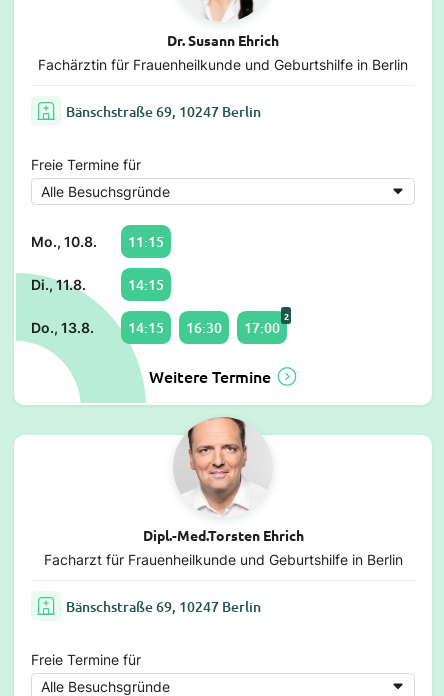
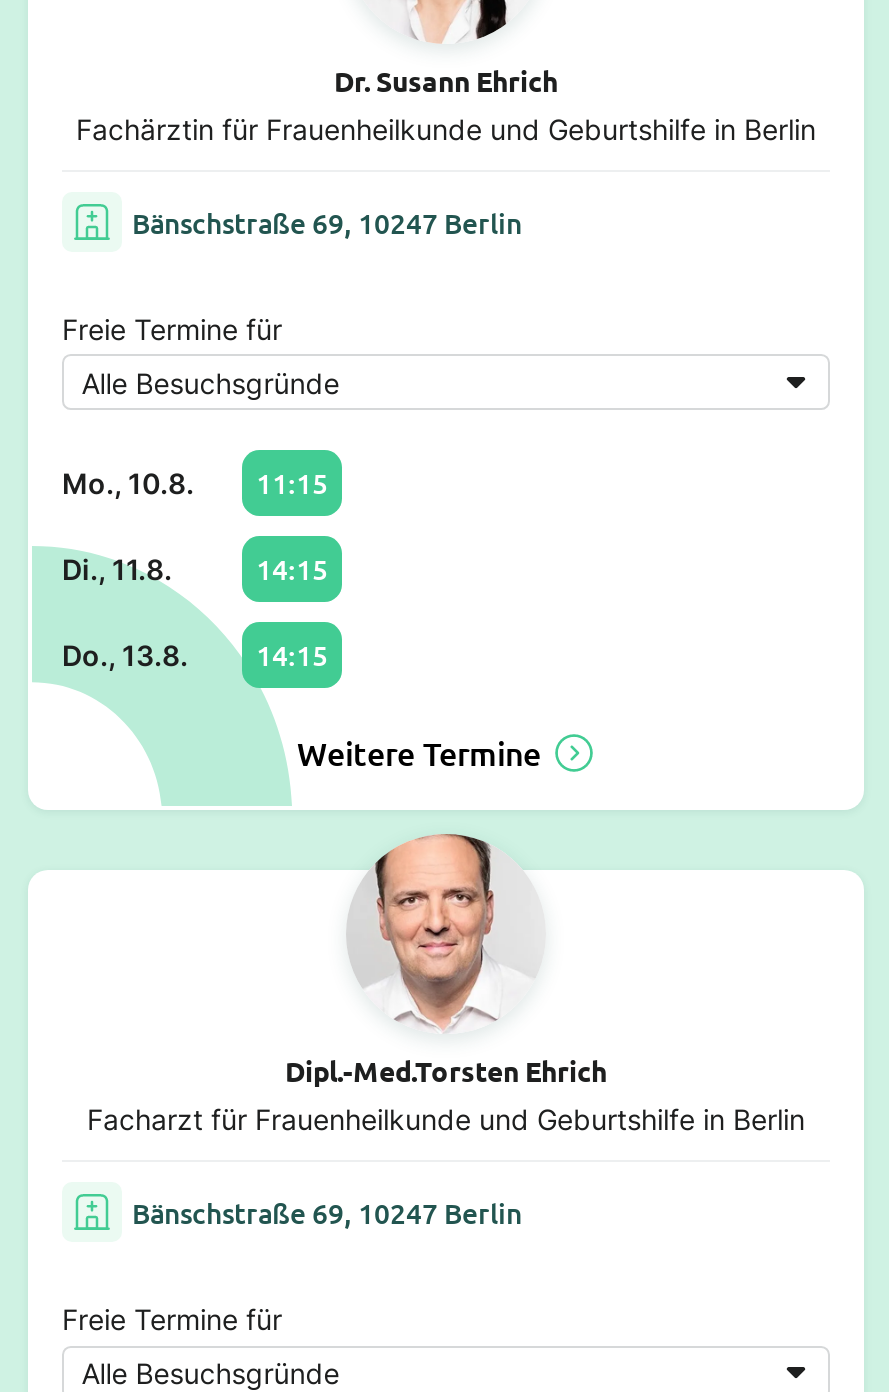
[284,308,289,322] 2 -> none
[186,318,280,337] 16:30 | 17:00 -> none

